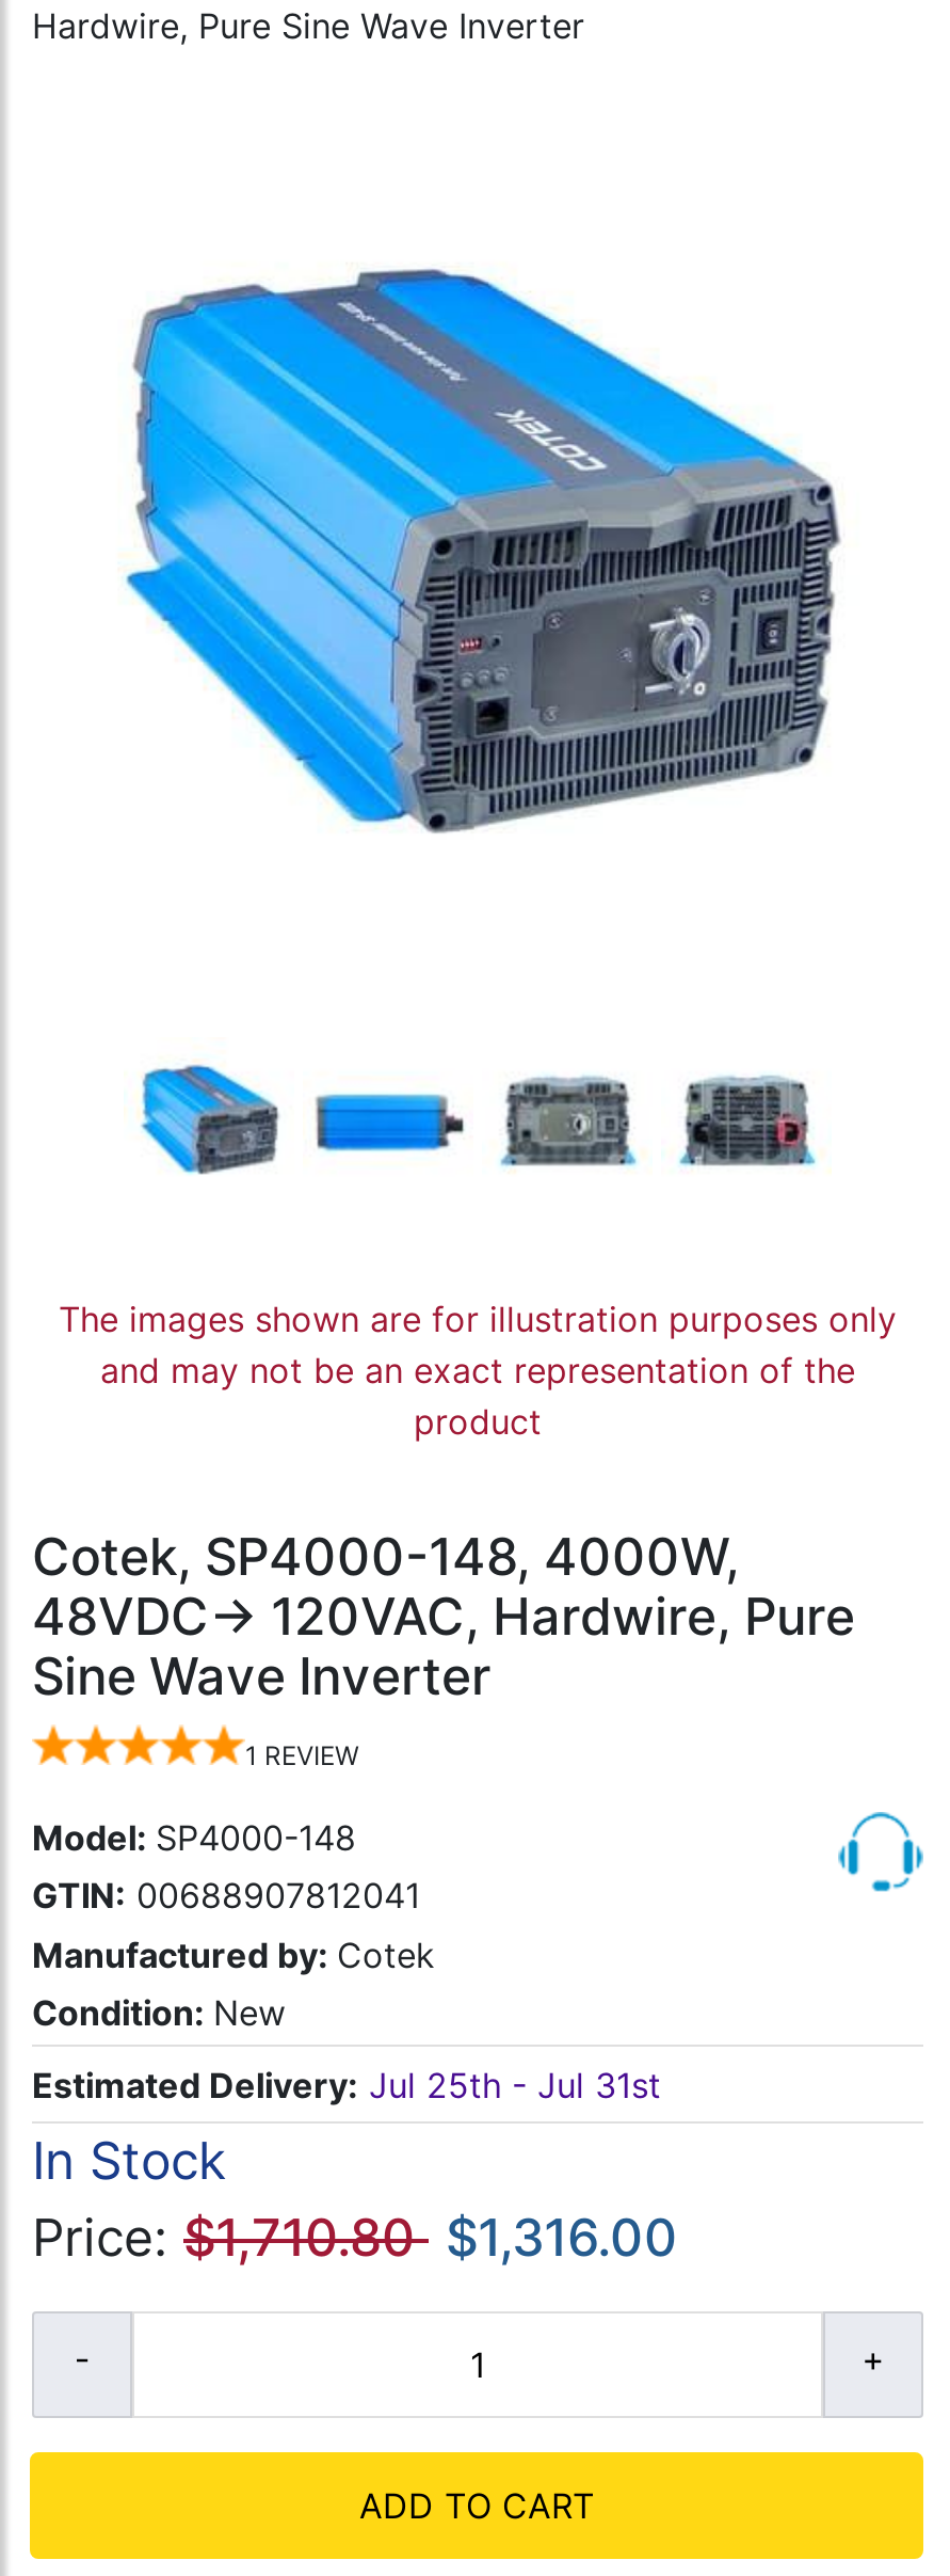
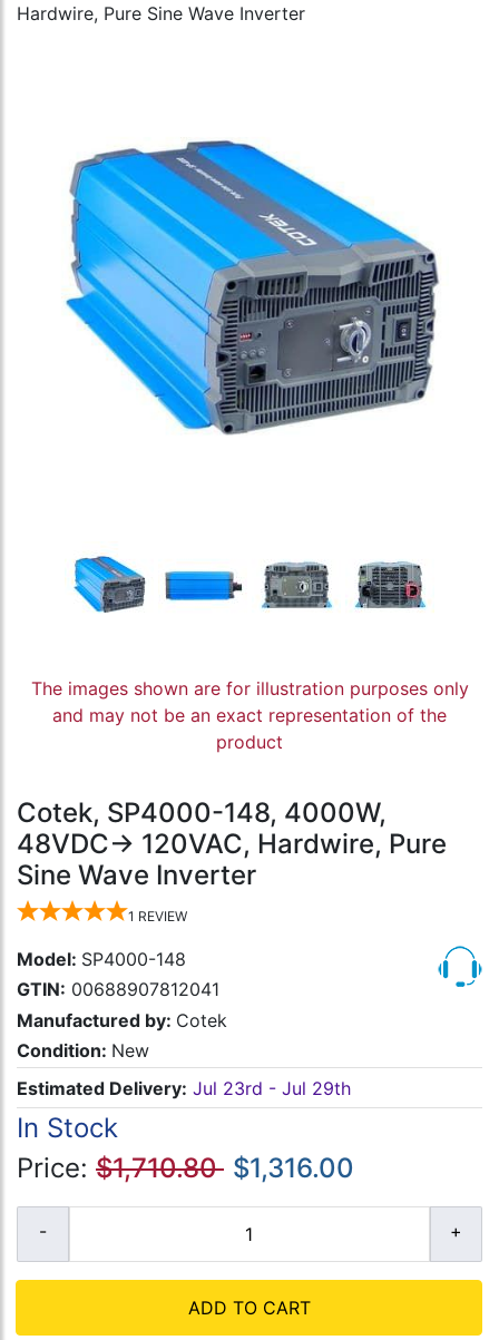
[32,2063,661,2106] Estimated Delivery: Jul 25th - Jul 31st -> [17,1077,351,1099] Estimated Delivery: Jul 23rd - Jul 29th

